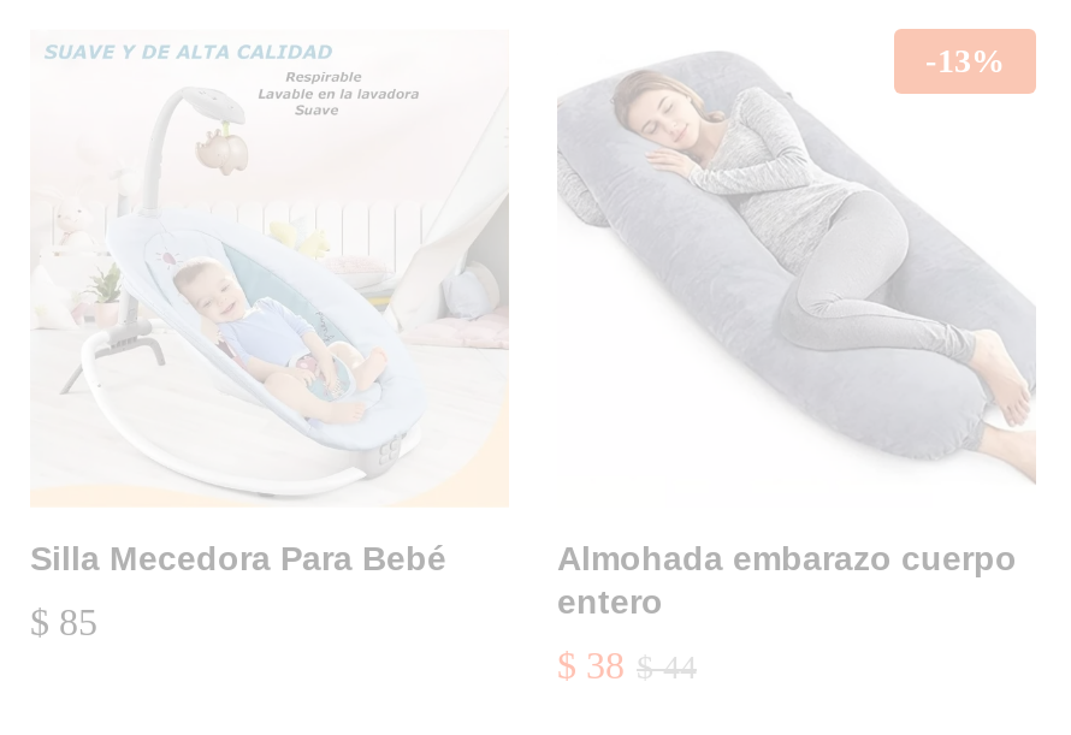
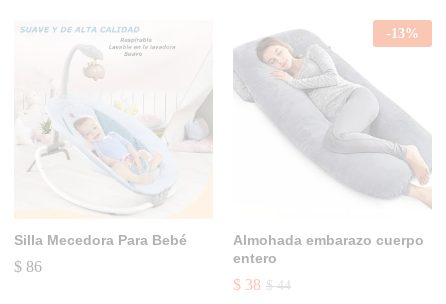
[30,601,97,642] $85 -> [14,258,42,275] $86

